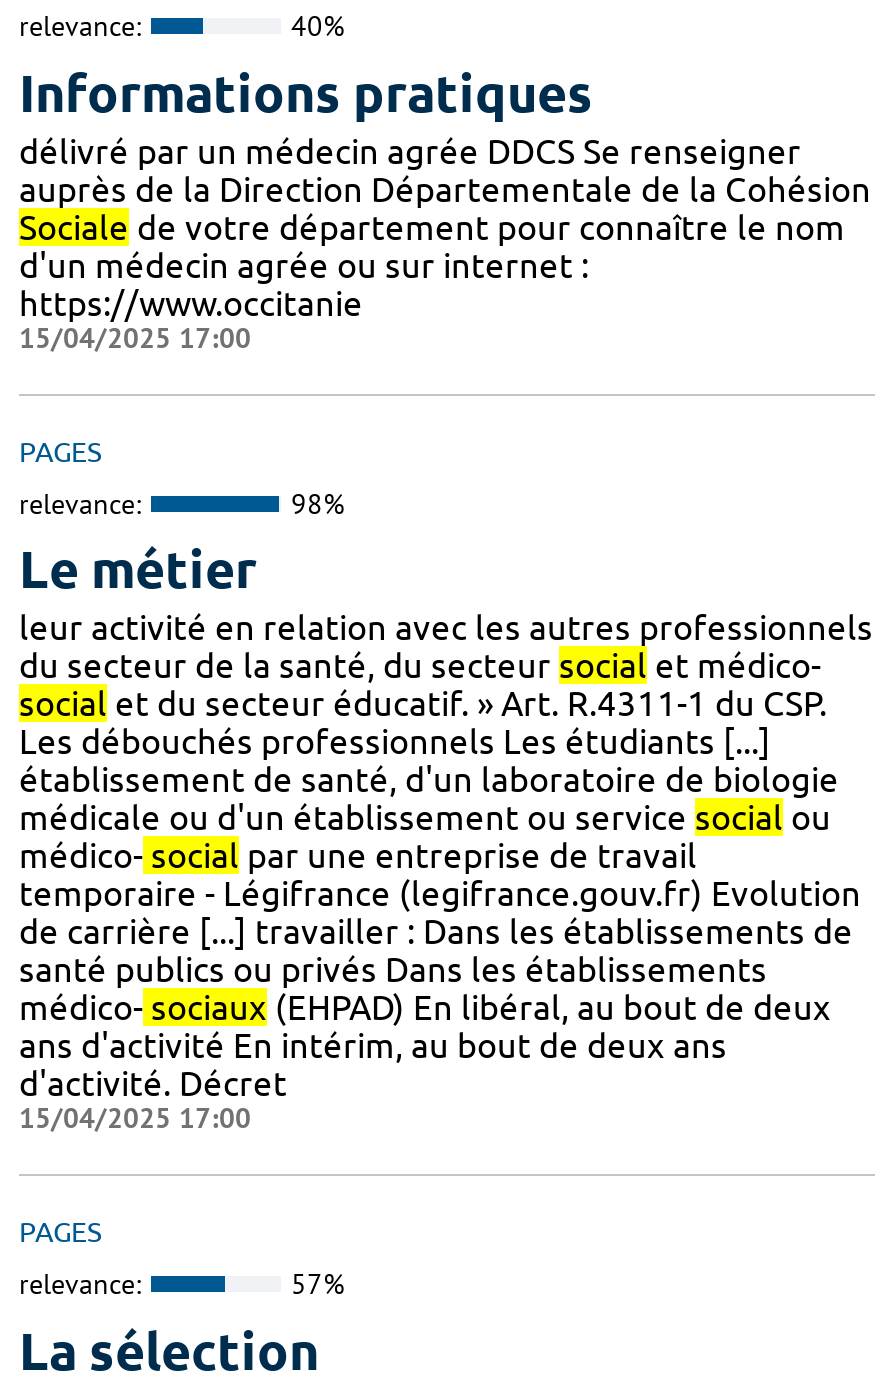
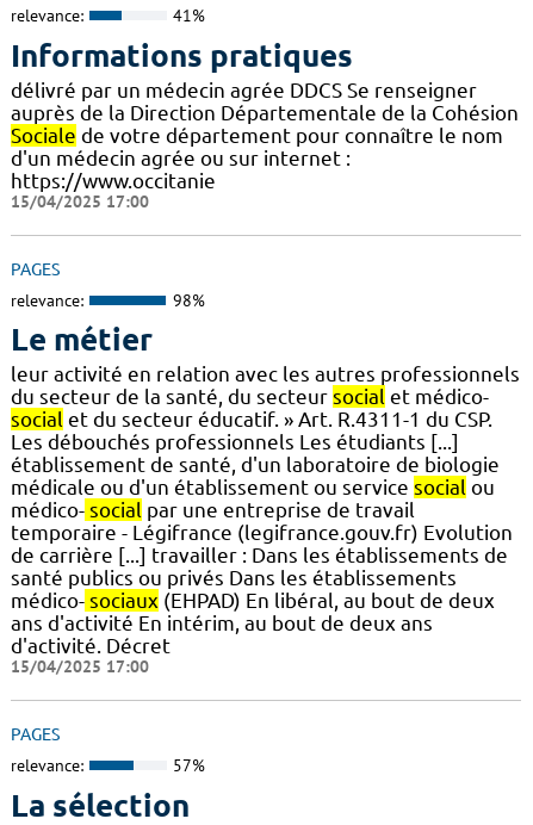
[291,9,345,45] 40% -> [173,5,205,27] 41%

